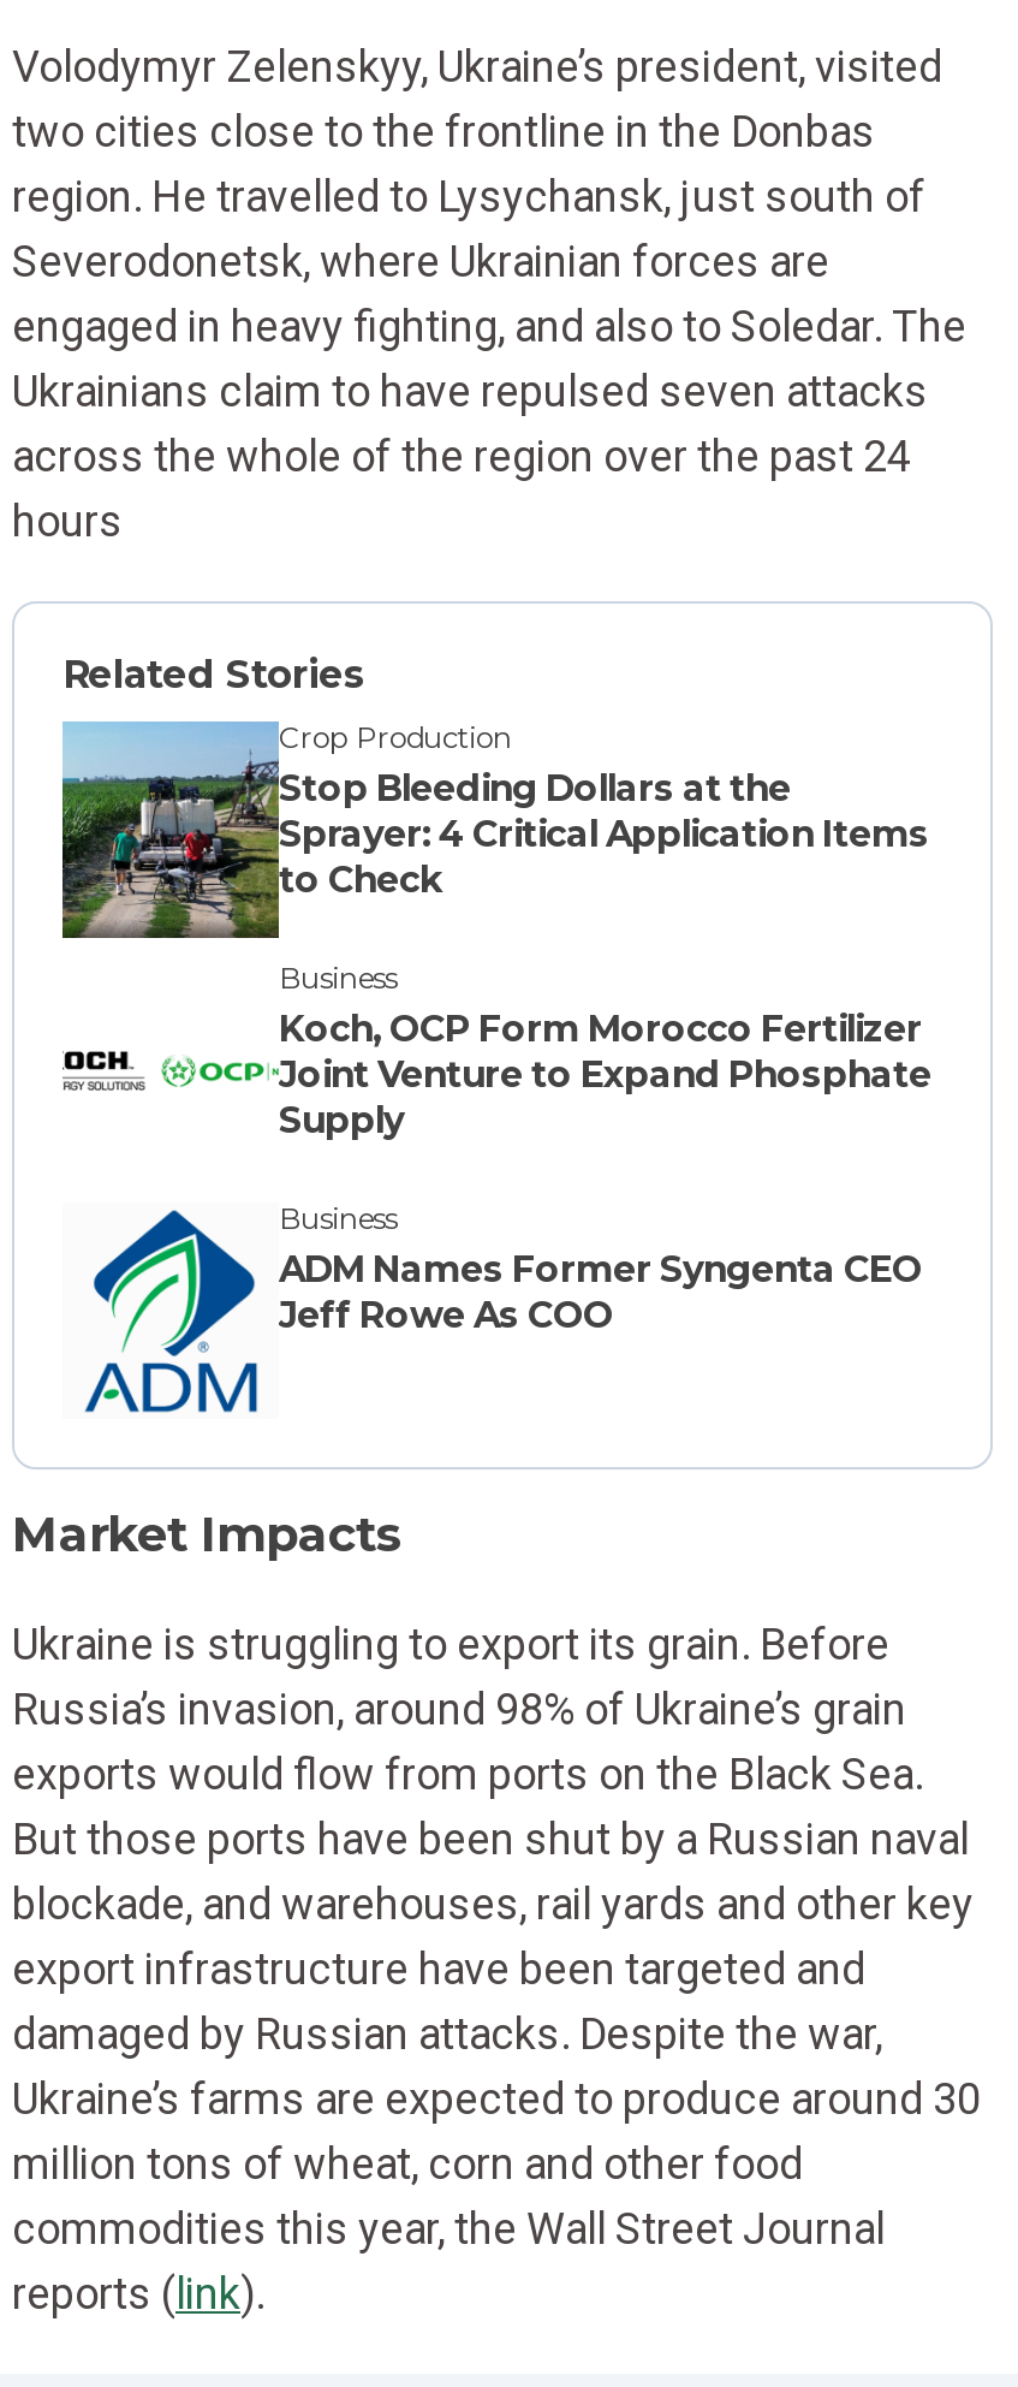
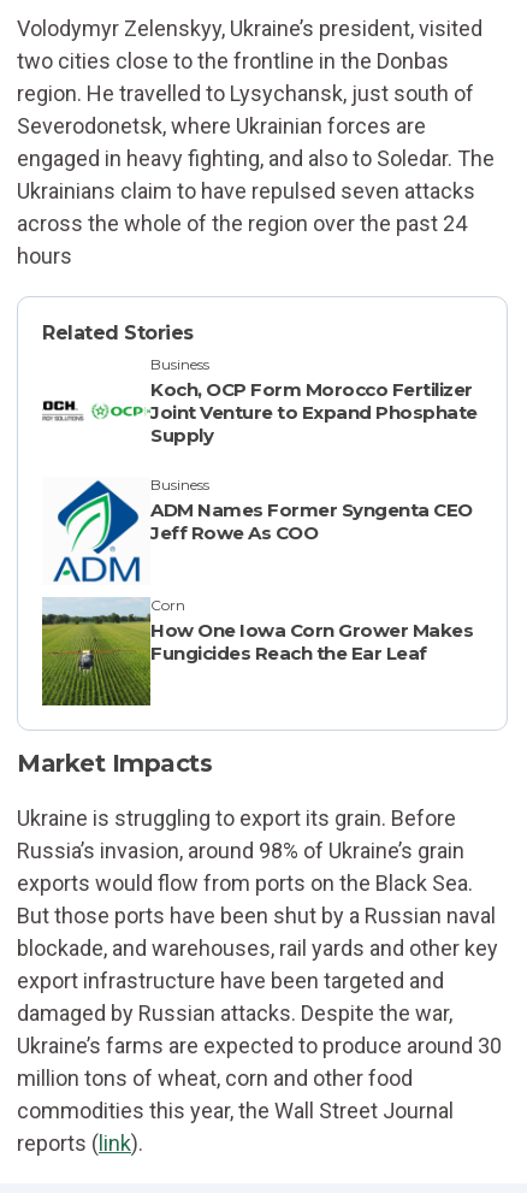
[60,719,929,940] [image] | Crop Production | Stop Bleeding Dollars at the | Sprayer: 4 Critical Application Items | to Check -> none
moved [99,960,931,1417] -> [60,355,477,584]: [image] | Business | Koch, OCP Form Morocco Fertilizer | Joint Venture to Expand Phosphate | Supply | Business | ADM Names Former Syngenta CEO | Jeff Rowe As COO
none -> [41,596,473,707] [image] | Corn | How One Iowa Corn Grower Makes | Fungicides Reach the Ear Leaf

